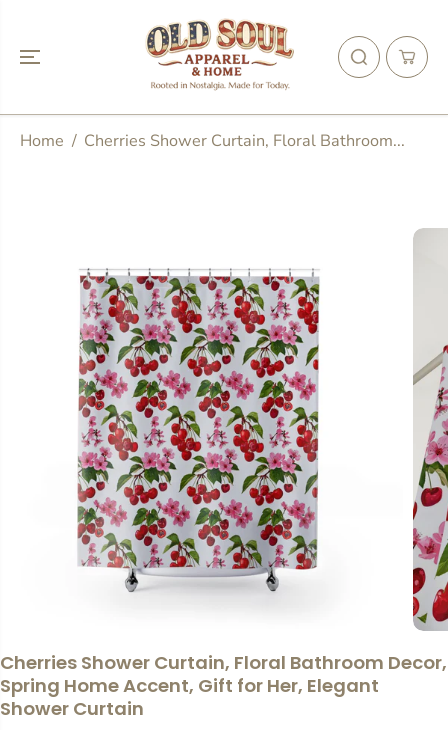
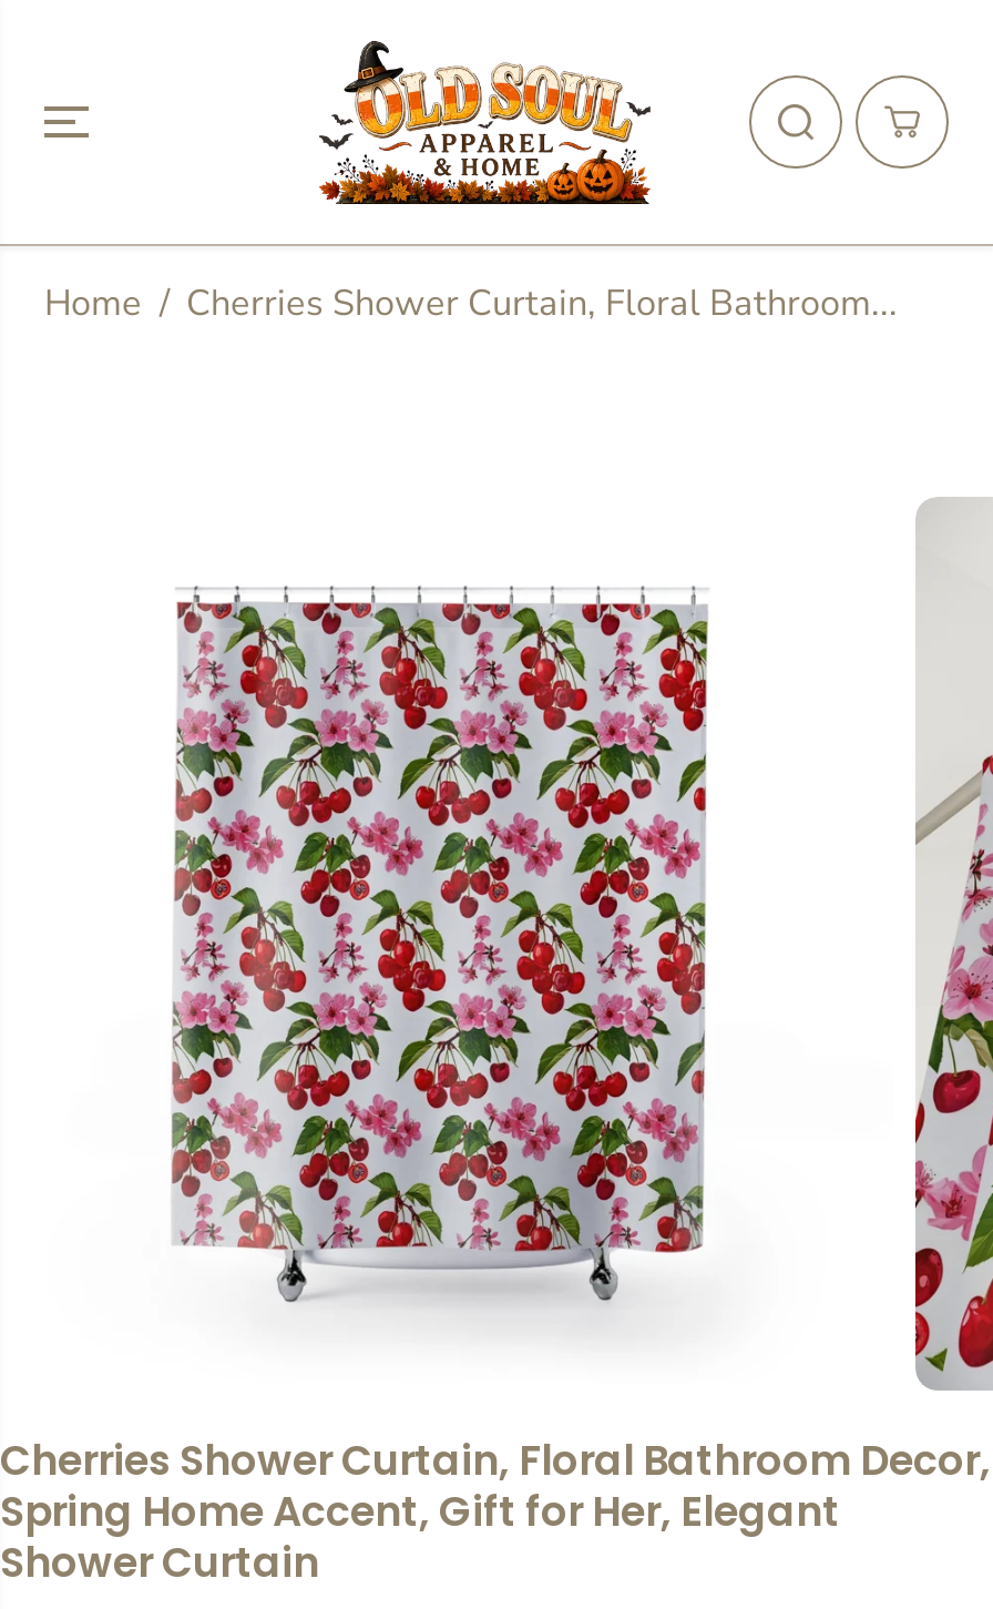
[145,18,293,92] [image] -> [317,38,652,206] [image]

